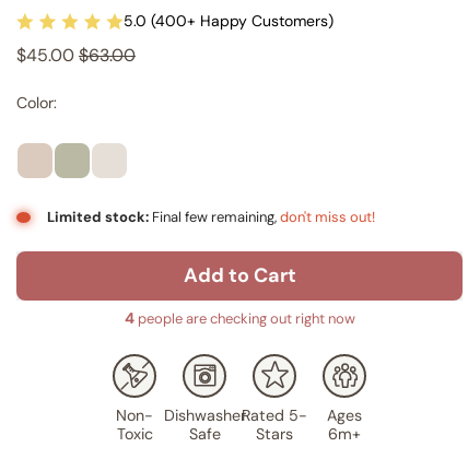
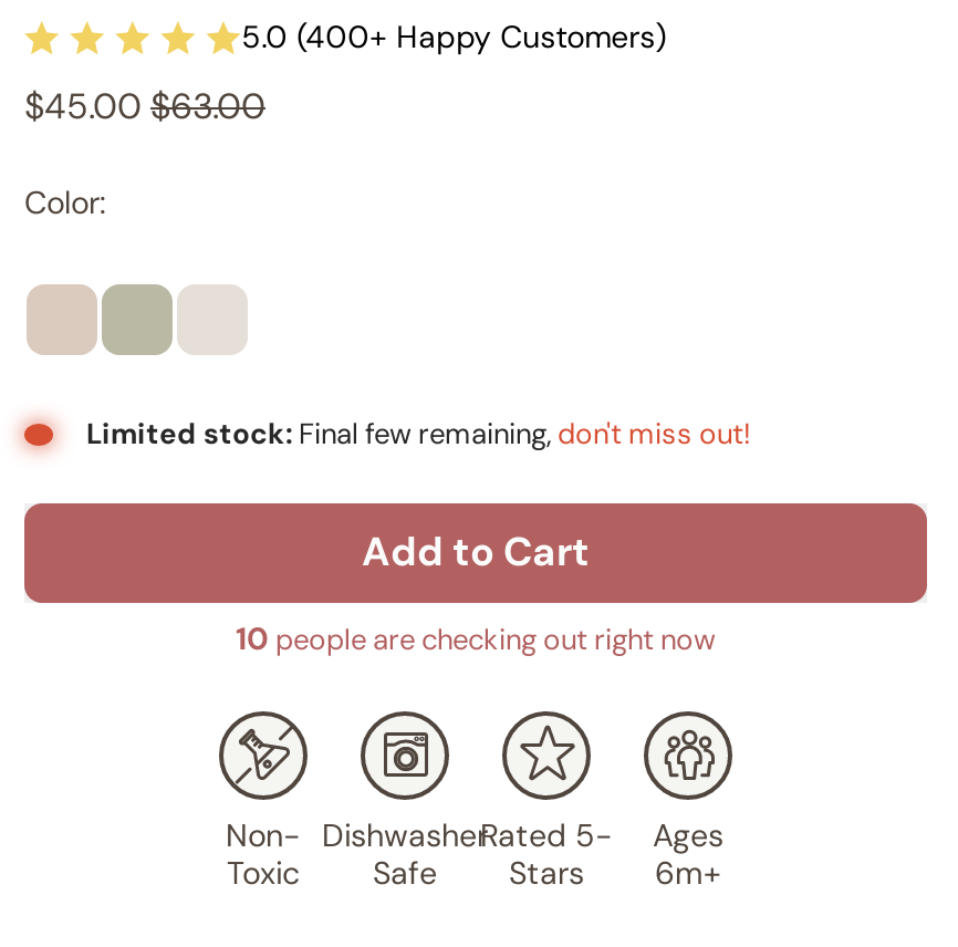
[124,308,355,328] 4 people are checking out right now -> [236,618,716,658] 10 people are checking out right now

